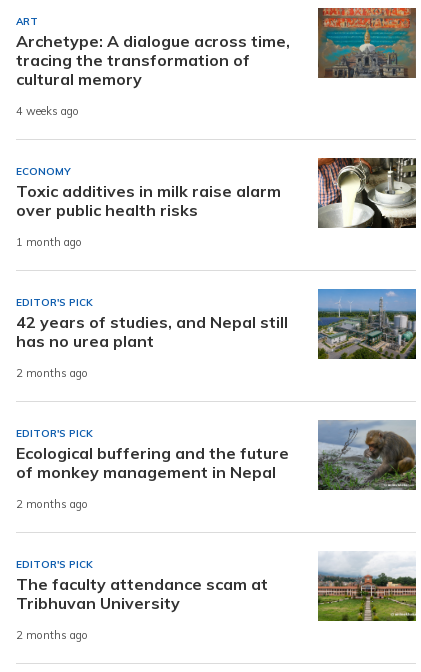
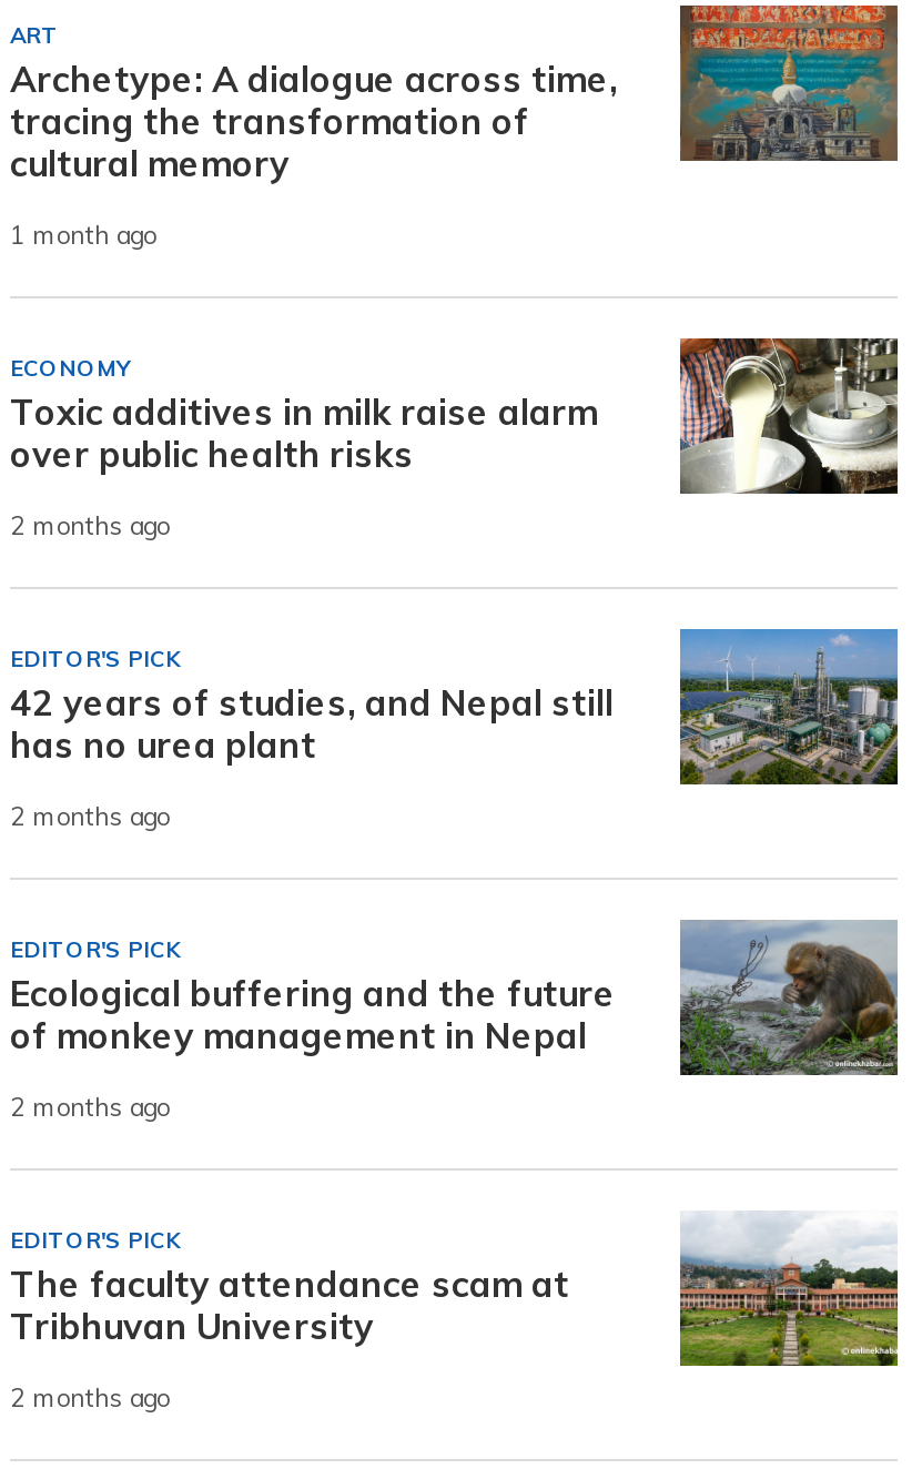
[16,105,79,119] 4 weeks ago -> [10,220,156,251] 1 month ago
[16,236,82,250] 1 month ago -> [10,511,170,542] 2 months ago

